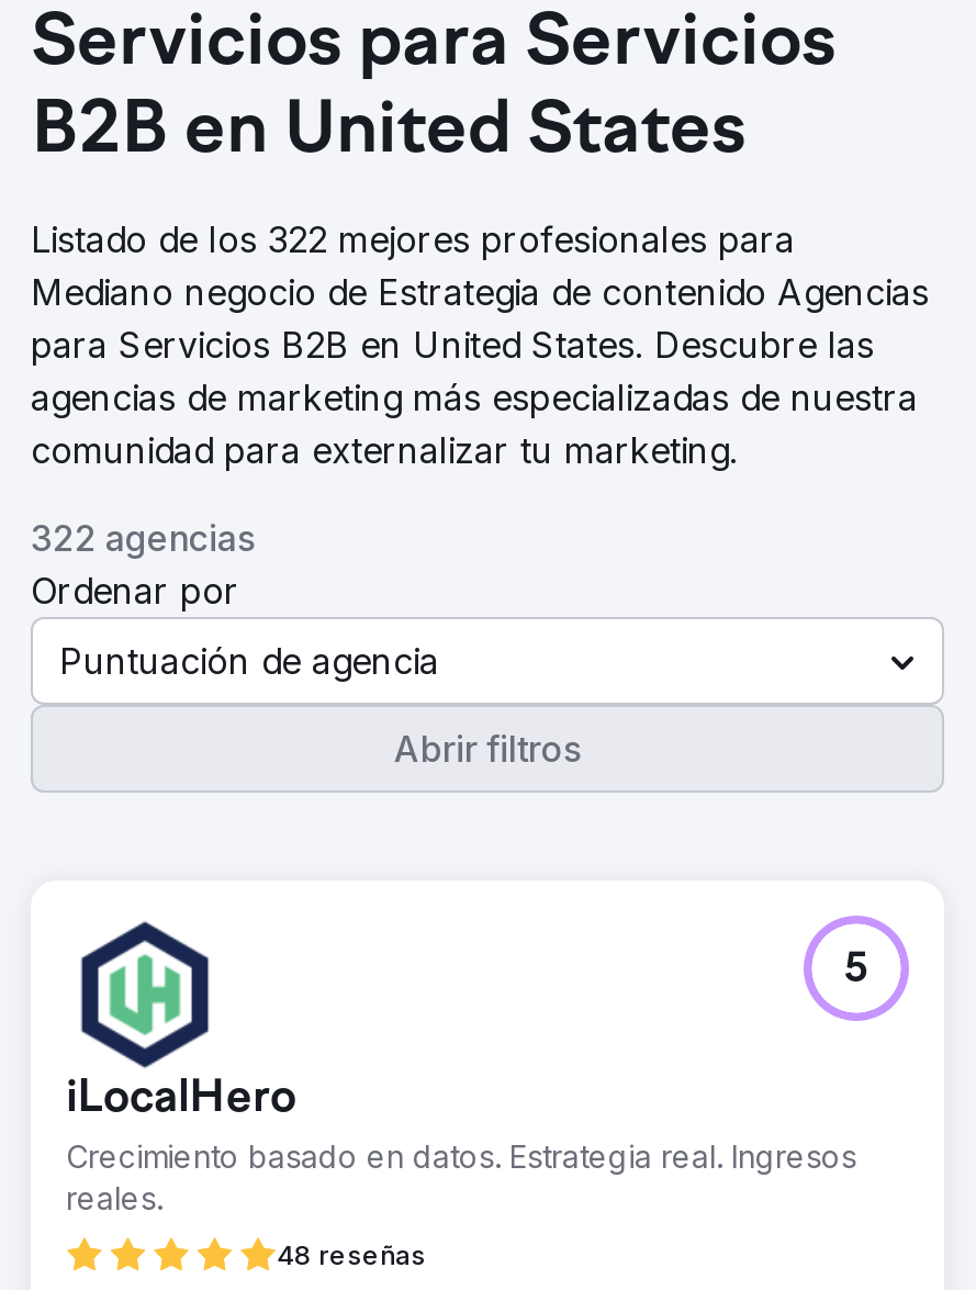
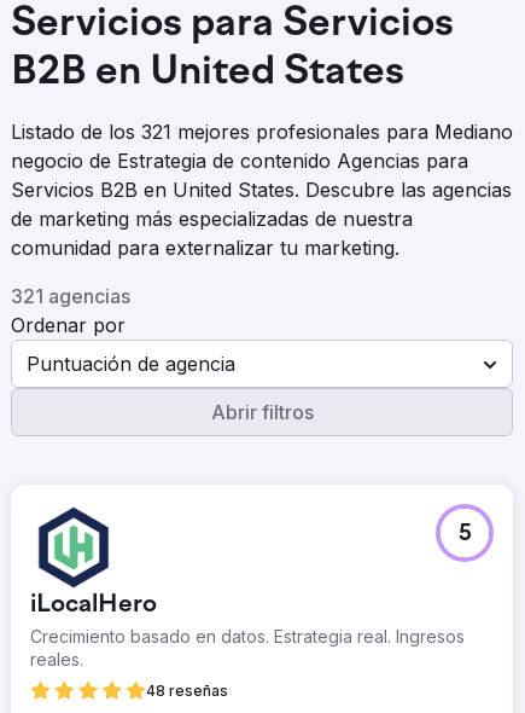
[31,217,929,419] Listado de los 322 mejores profesionales para | Mediano negocio de Estrategia de contenido Agencias | para Servicios B2B en United States. Descubre las | agencias de marketing más especializadas de nuestra -> [11,120,513,231] Listado de los 321 mejores profesionales para Mediano | negocio de Estrategia de contenido Agencias para | Servicios B2B en United States. Descubre las agencias | de marketing más especializadas de nuestra
[31,516,255,560] 322 agencias -> [11,284,130,308] 321 agencias

